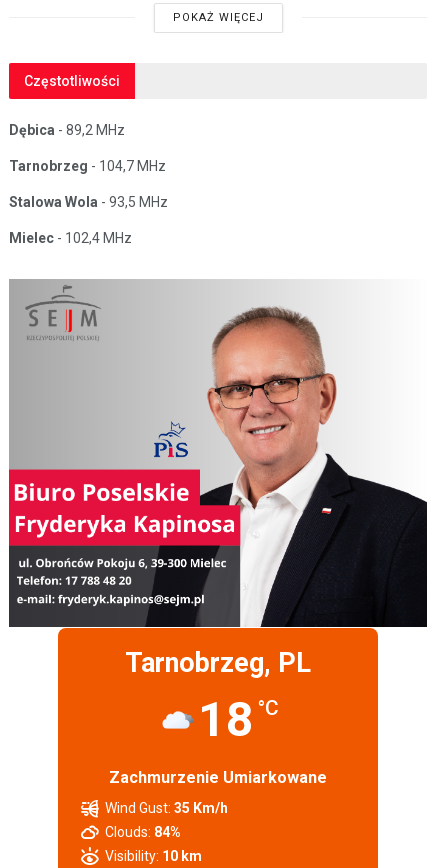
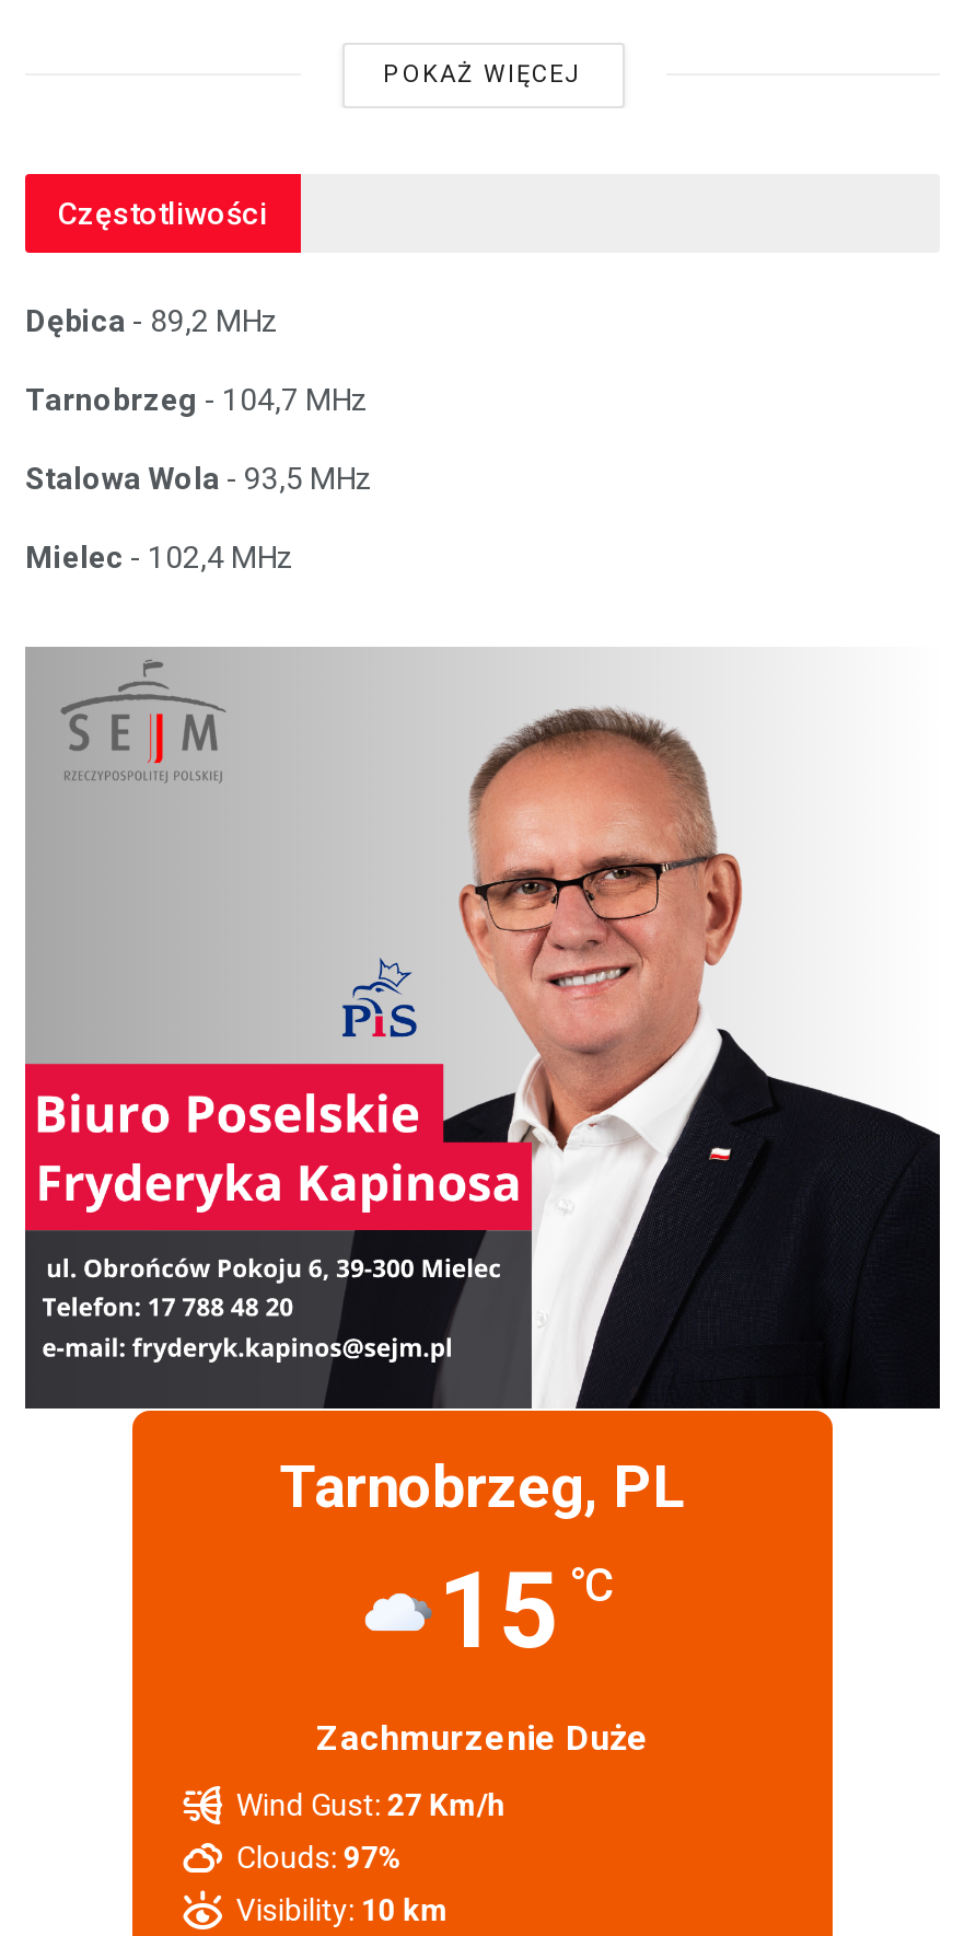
[197,691,278,748] 18 °C -> [438,1548,615,1673] 15 °C
[109,768,327,787] Zachmurzenie Umiarkowane -> [316,1717,649,1758] Zachmurzenie Duże
[105,800,228,816] Wind Gust: 35 Km/h -> [236,1787,505,1822] Wind Gust: 27 Km/h
[105,824,181,840] Clouds: 84% -> [236,1839,402,1874] Clouds: 97%

